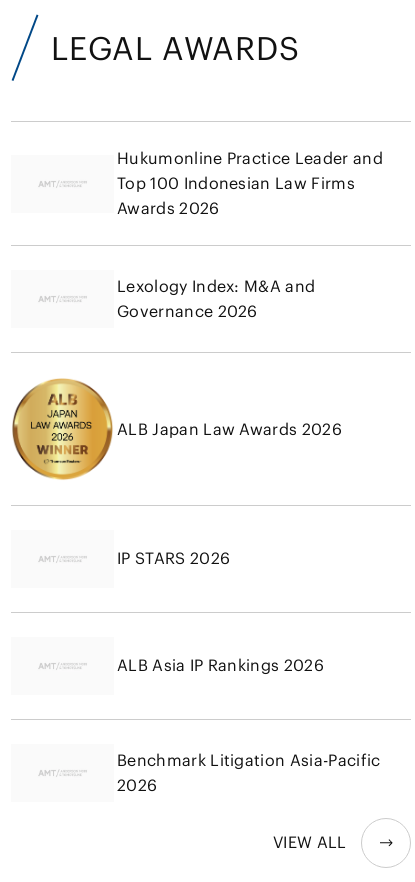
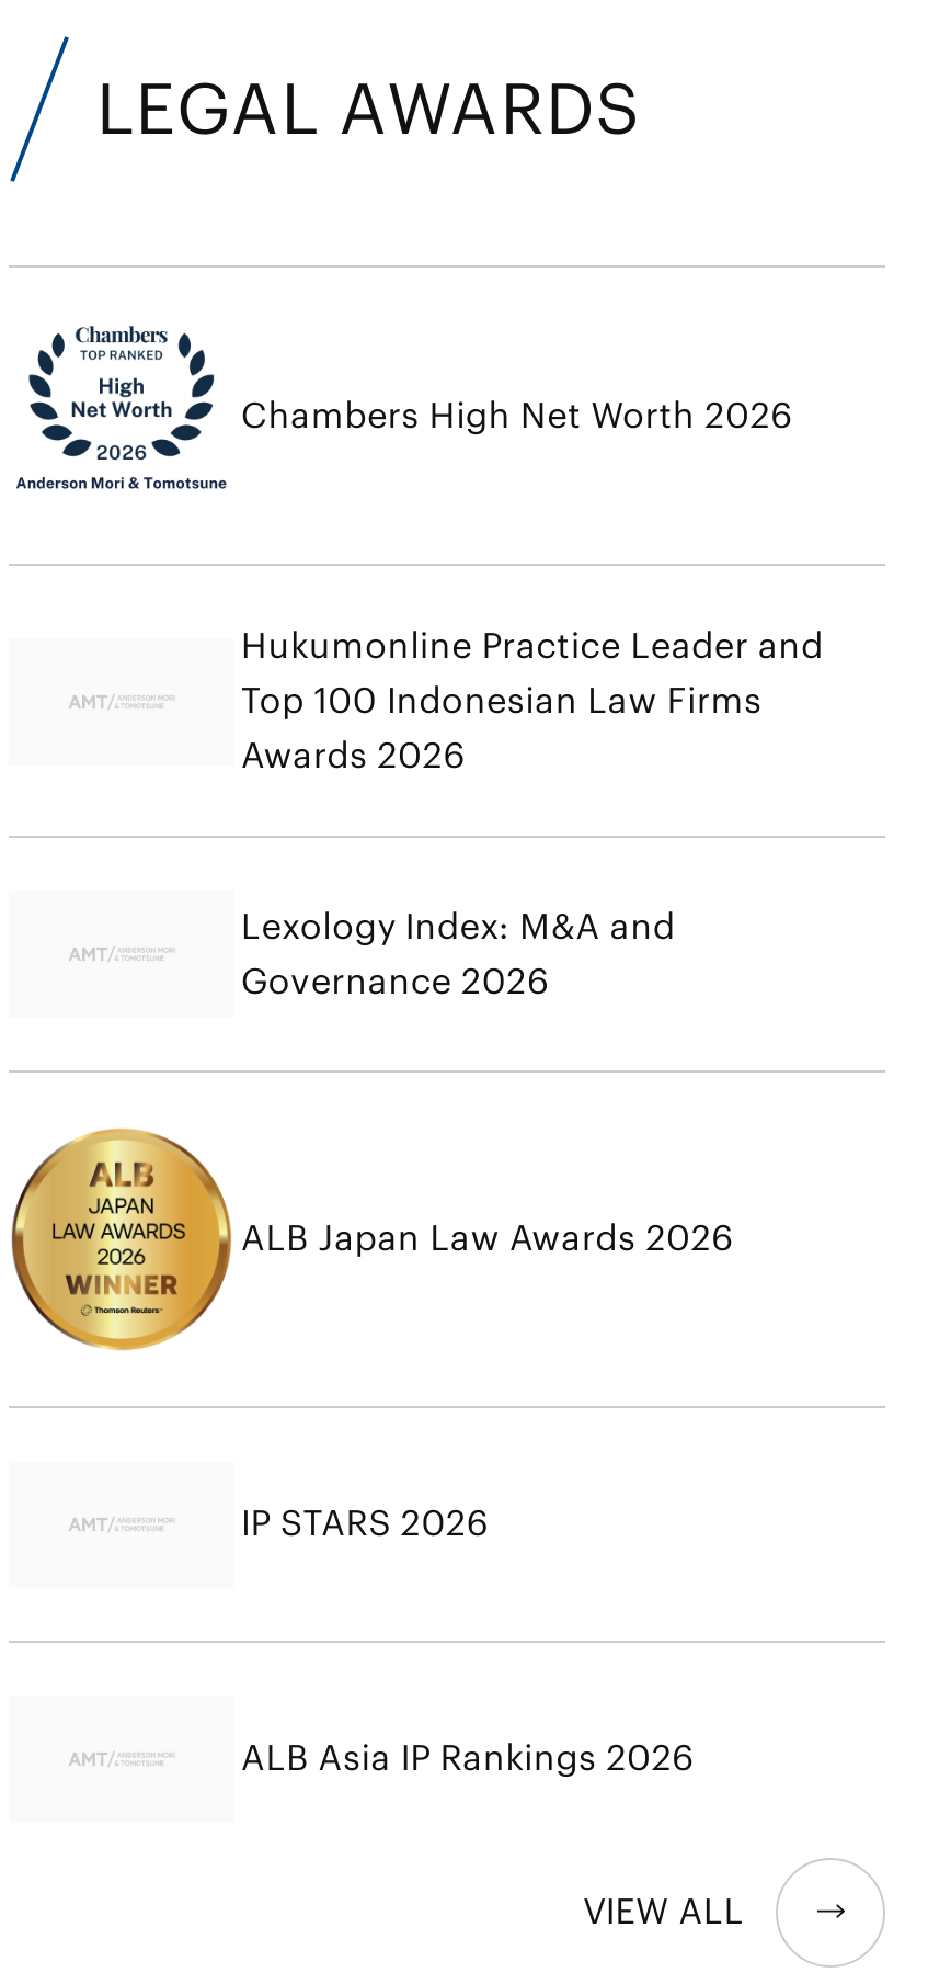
none -> [15,325,793,491] [image] | Chambers High Net Worth 2026
moved [32,148,383,675] -> [55,623,824,1779]: [image] | Hukumonline Practice Leader and | Top 100 Indonesian Law Firms | ... | IP STARS 2026 | ALB Asia IP Rankings 2026
[117,750,381,795] Benchmark Litigation Asia-Pacific | 2026 -> none

